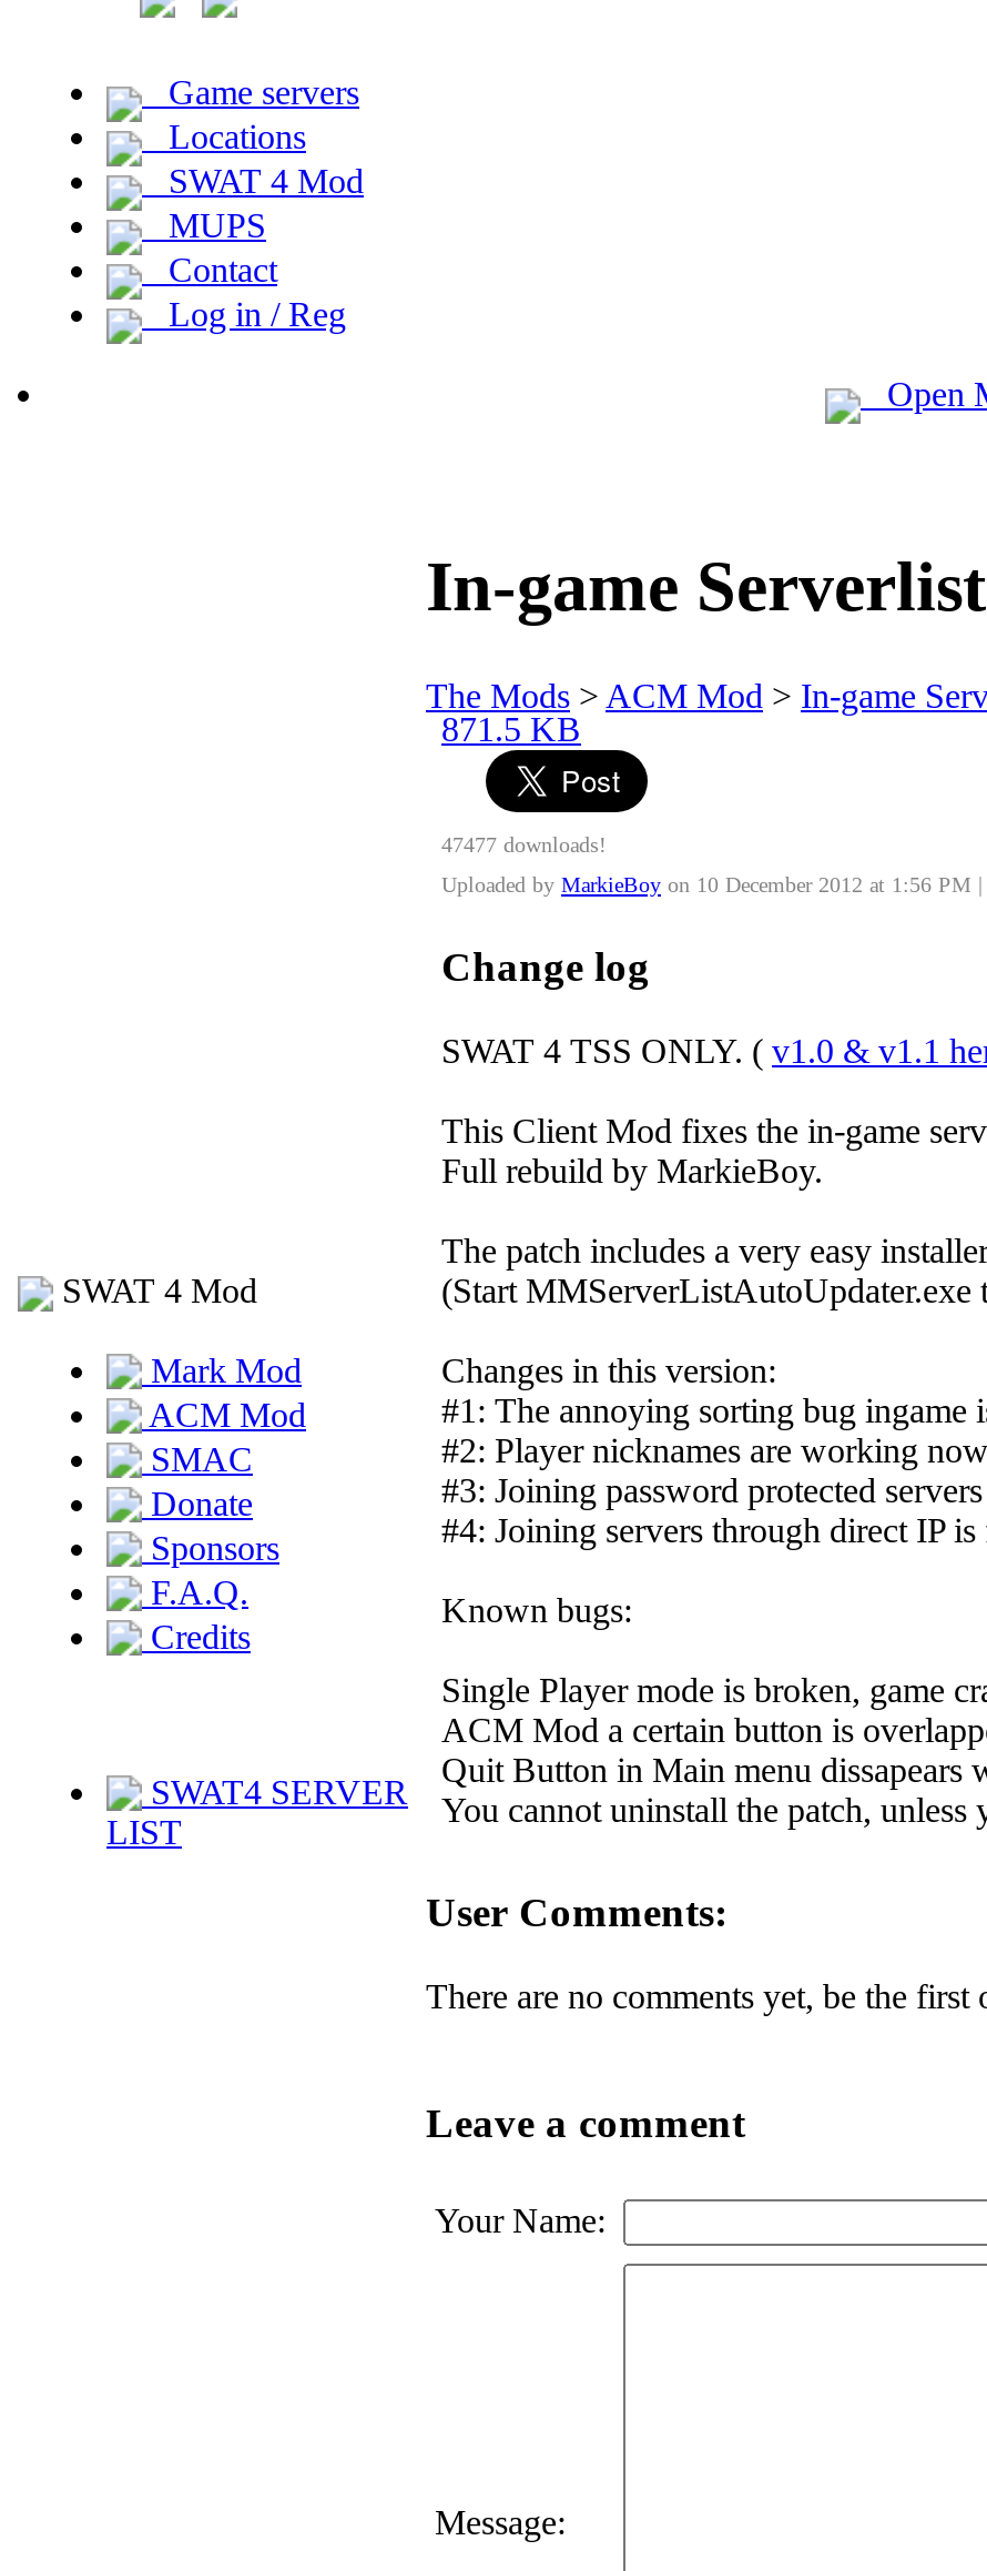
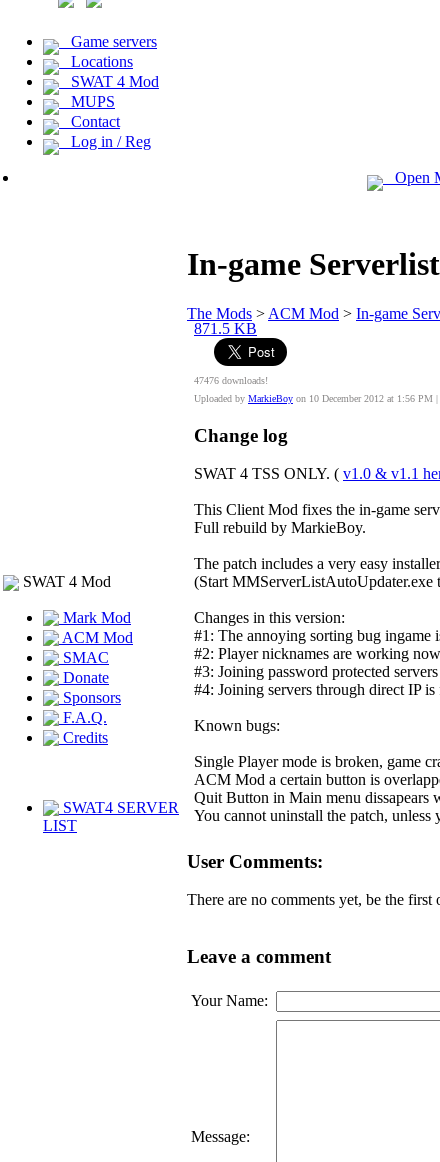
[441,832,606,856] 47477 downloads! -> [194,375,268,386] 47476 downloads!

